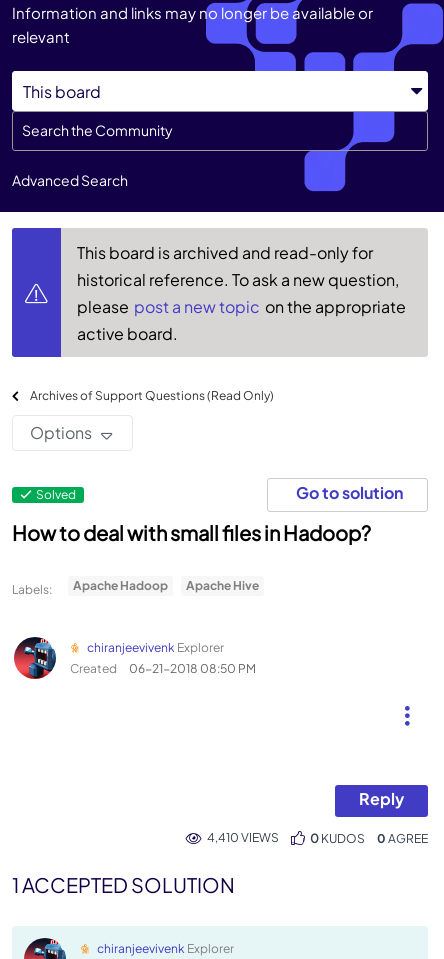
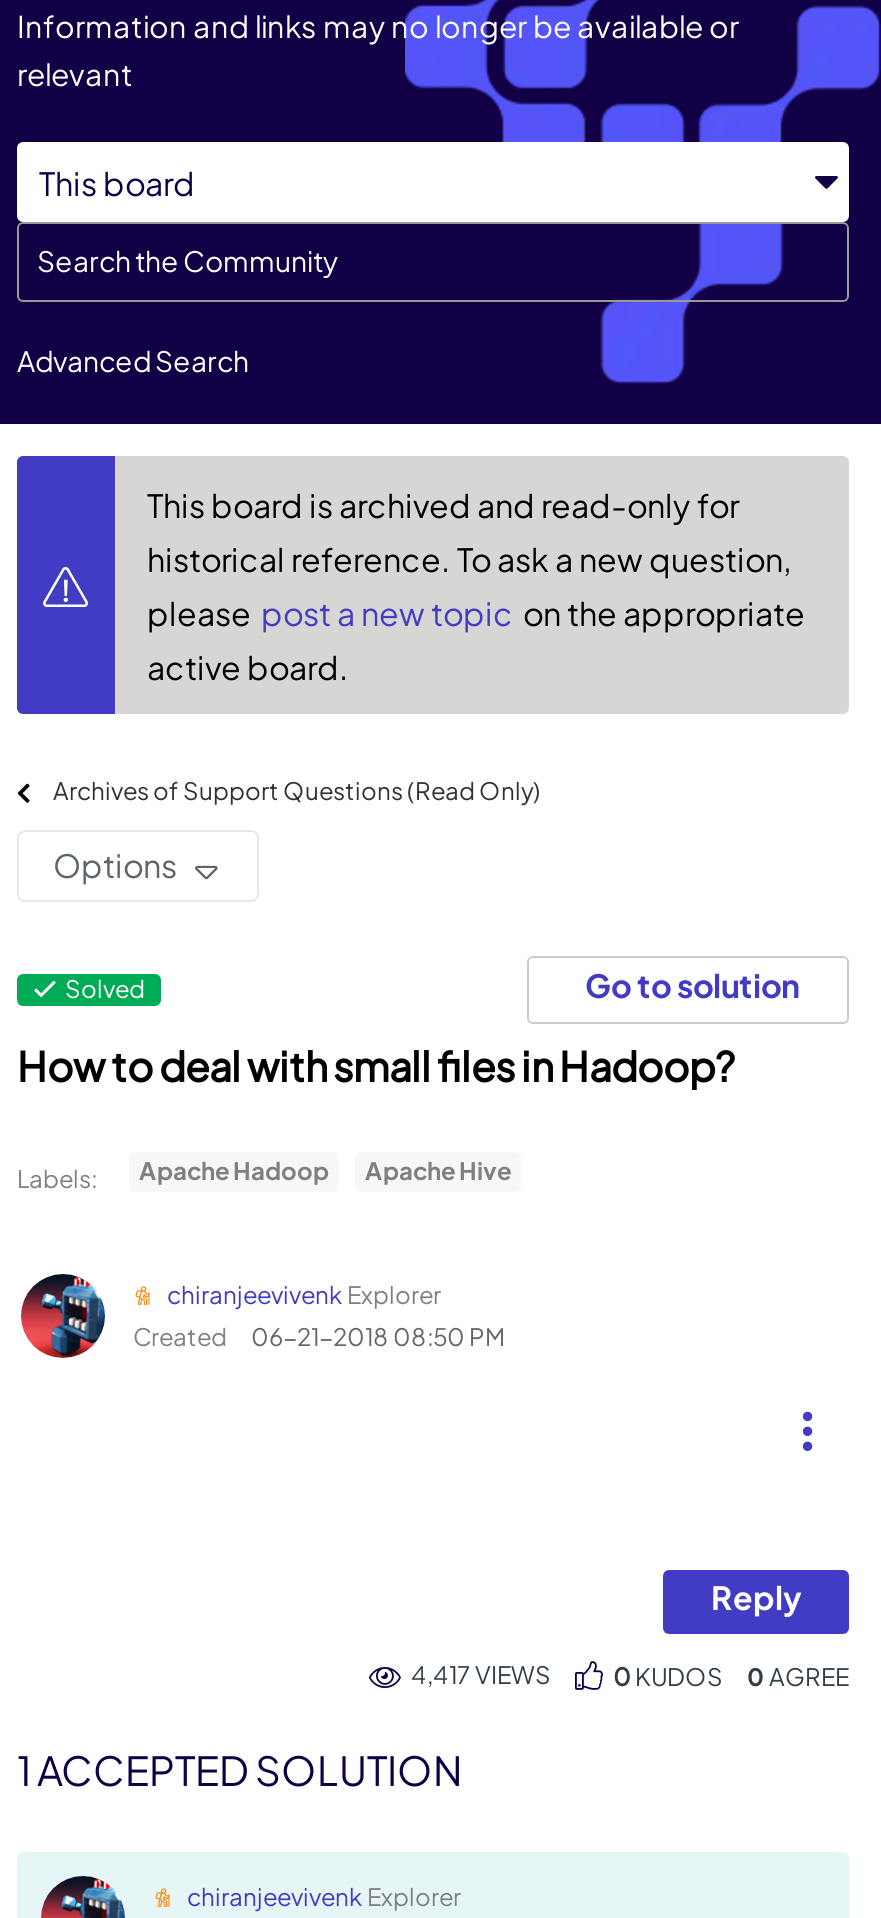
[207,830,279,845] 4,410 VIEWS -> [411,1660,551,1690] 4,417 VIEWS

